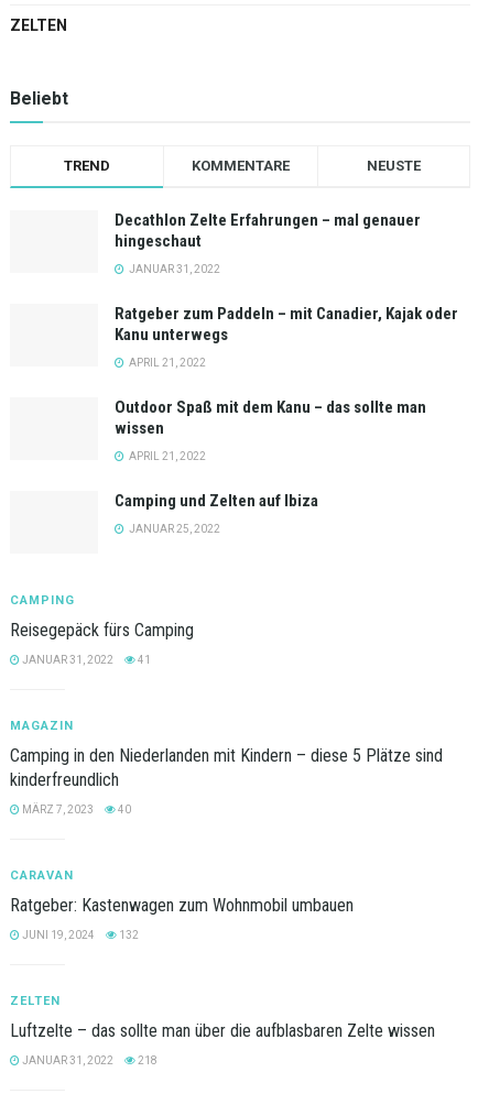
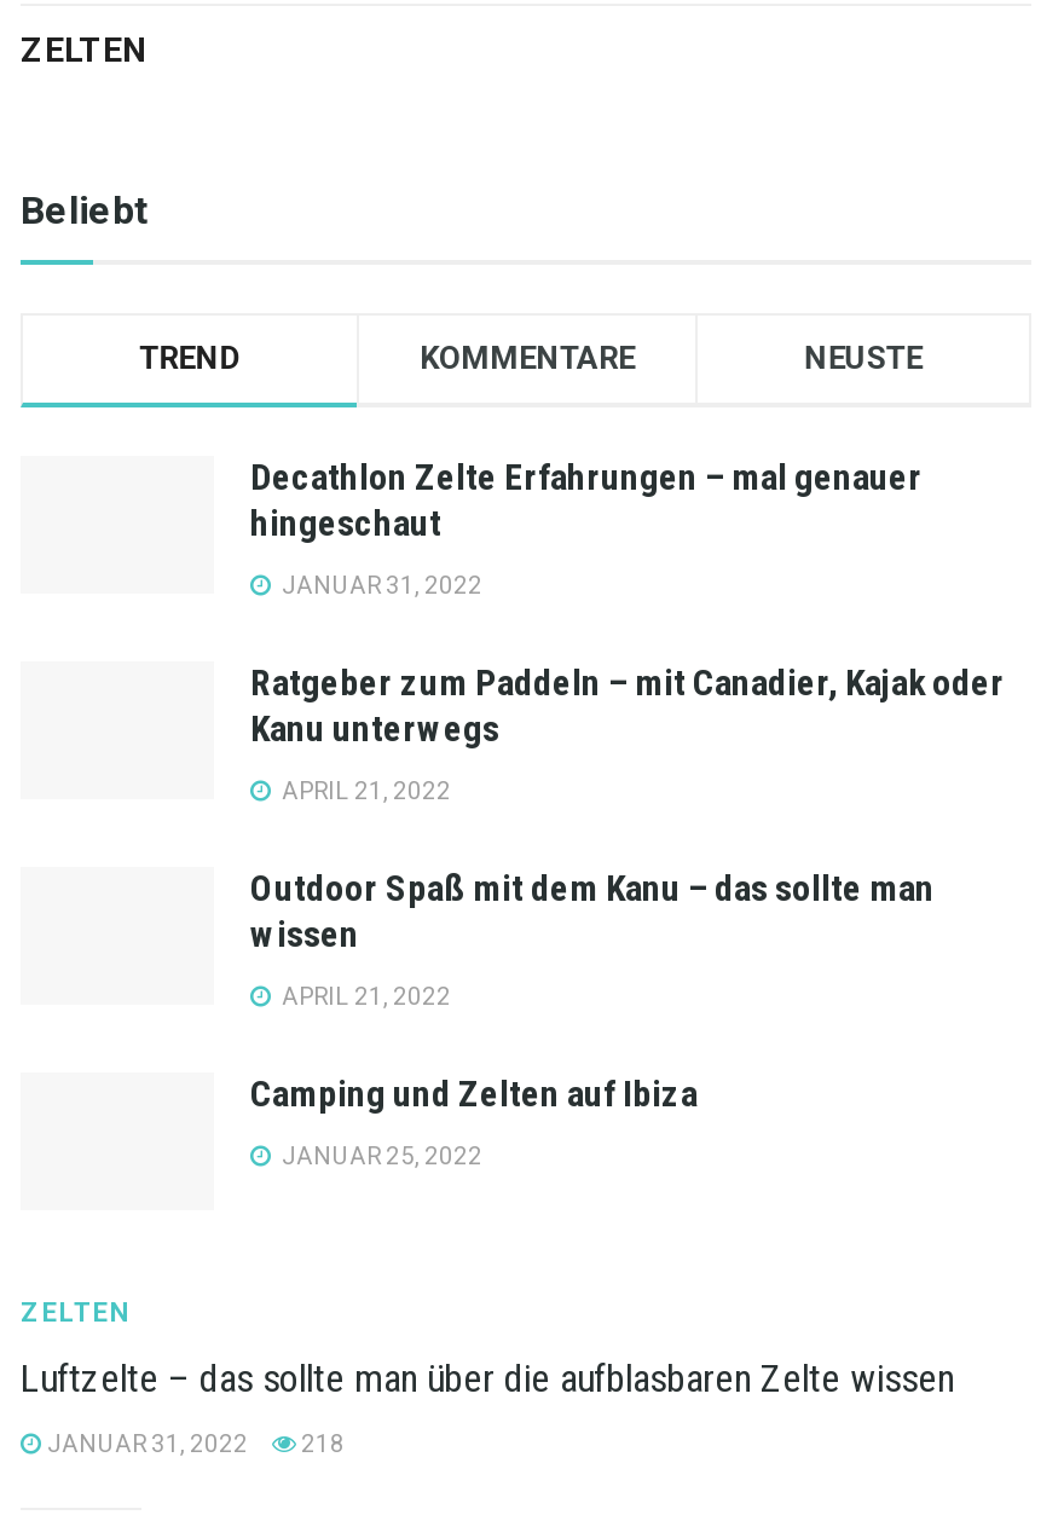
[10,593,194,666] CAMPING | Reisegepäck fürs Camping | JANUAR 31, 2022 | 41 -> none
[10,719,443,816] MAGAZIN | Camping in den Niederlanden mit Kindern – diese 5 Plätze sind | kinderfreundlich | MÄRZ 7, 2023 | 40 -> none
[10,869,354,941] CARAVAN | Ratgeber: Kastenwagen zum Wohnmobil umbauen | JUNI 19, 2024 | 132 -> none

